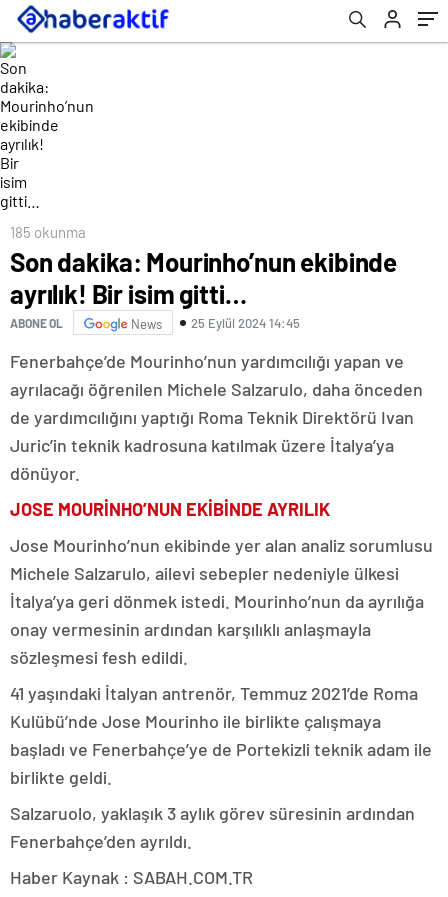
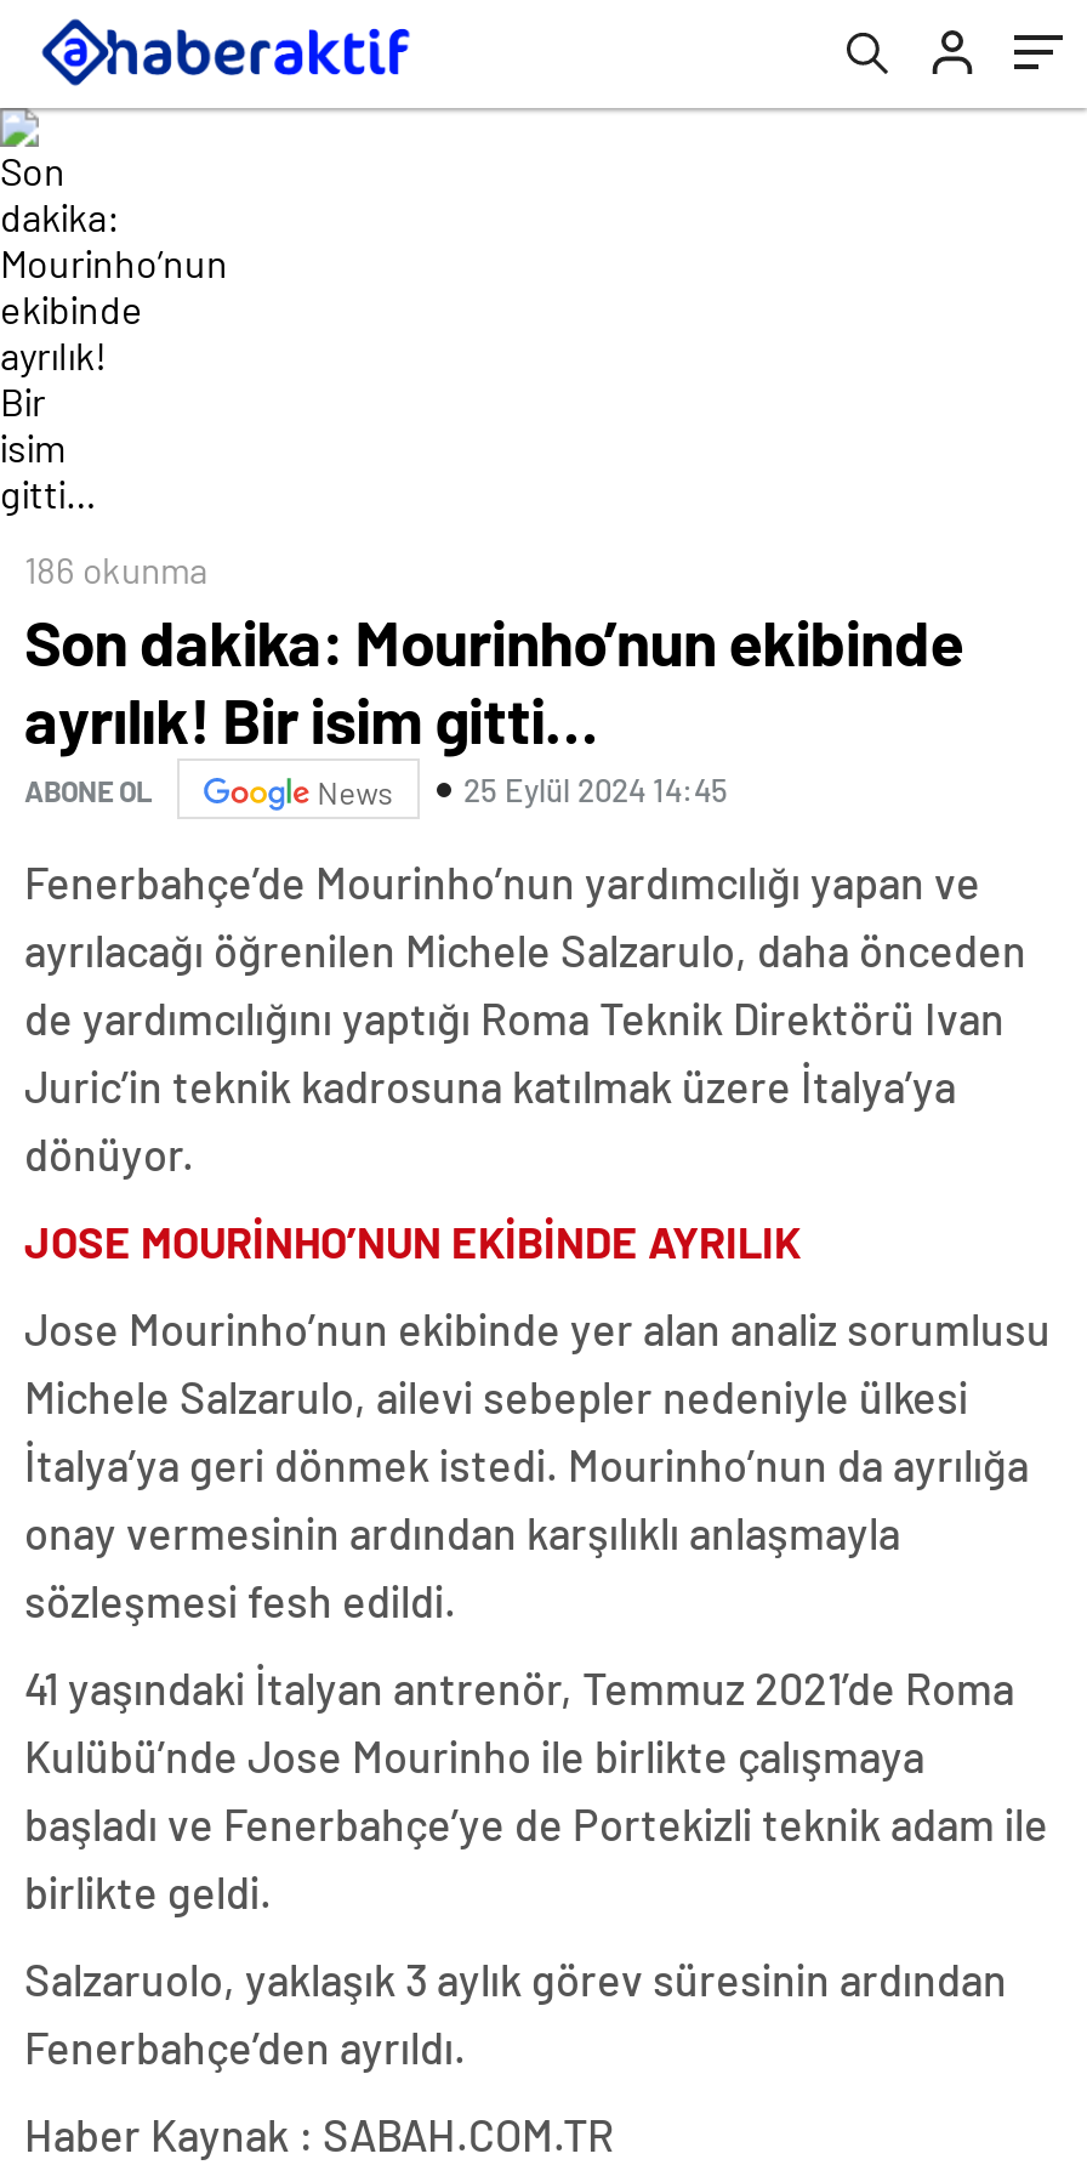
[10,223,86,241] 185 okunma -> [24,547,209,591] 186 okunma

